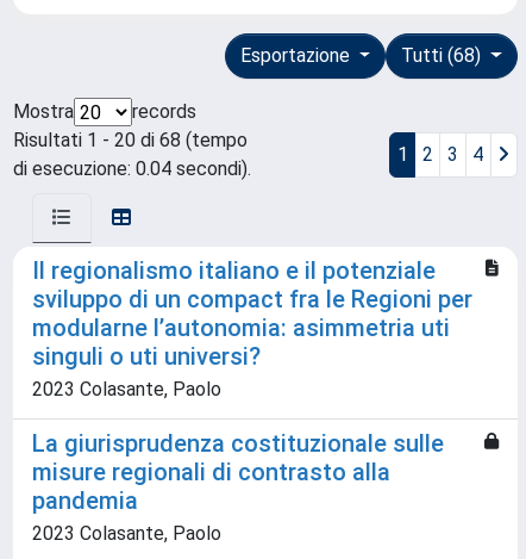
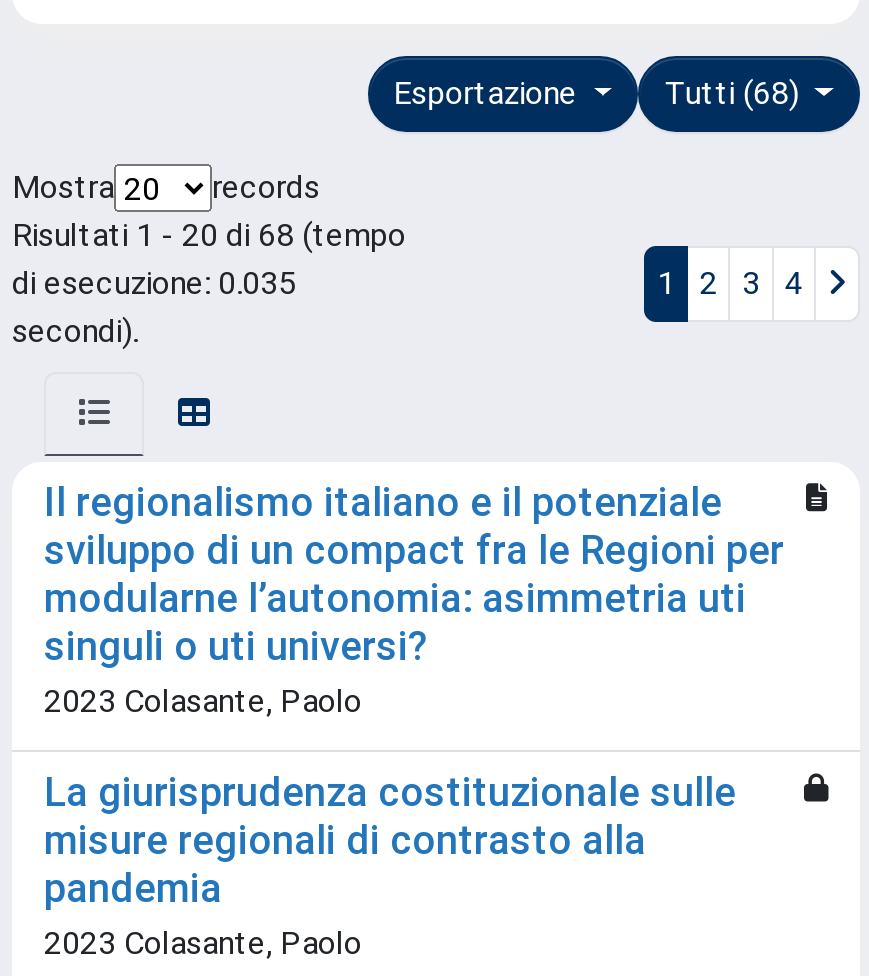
[13,158,251,180] di esecuzione: 0.04 secondi). -> [12,265,296,351] di esecuzione: 0.035 | secondi).

